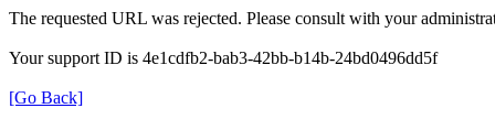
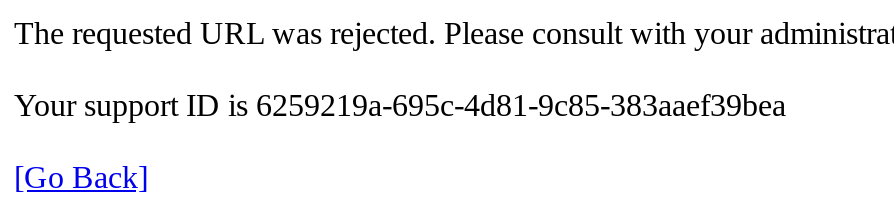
[9,48,438,67] Your support ID is 4e1cdfb2-bab3-42bb-b14b-24bd0496dd5f -> [14,88,786,122] Your support ID is 6259219a-695c-4d81-9c85-383aaef39bea

